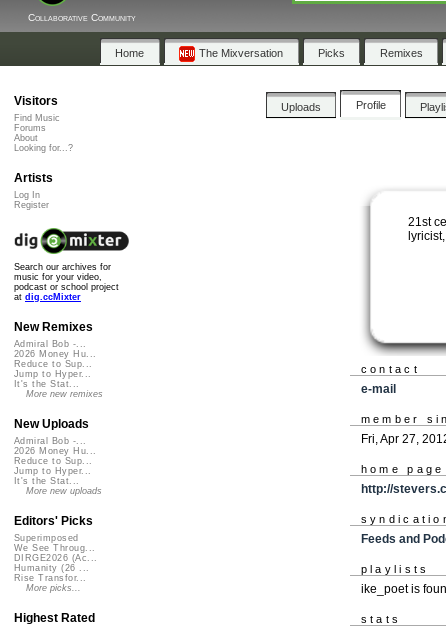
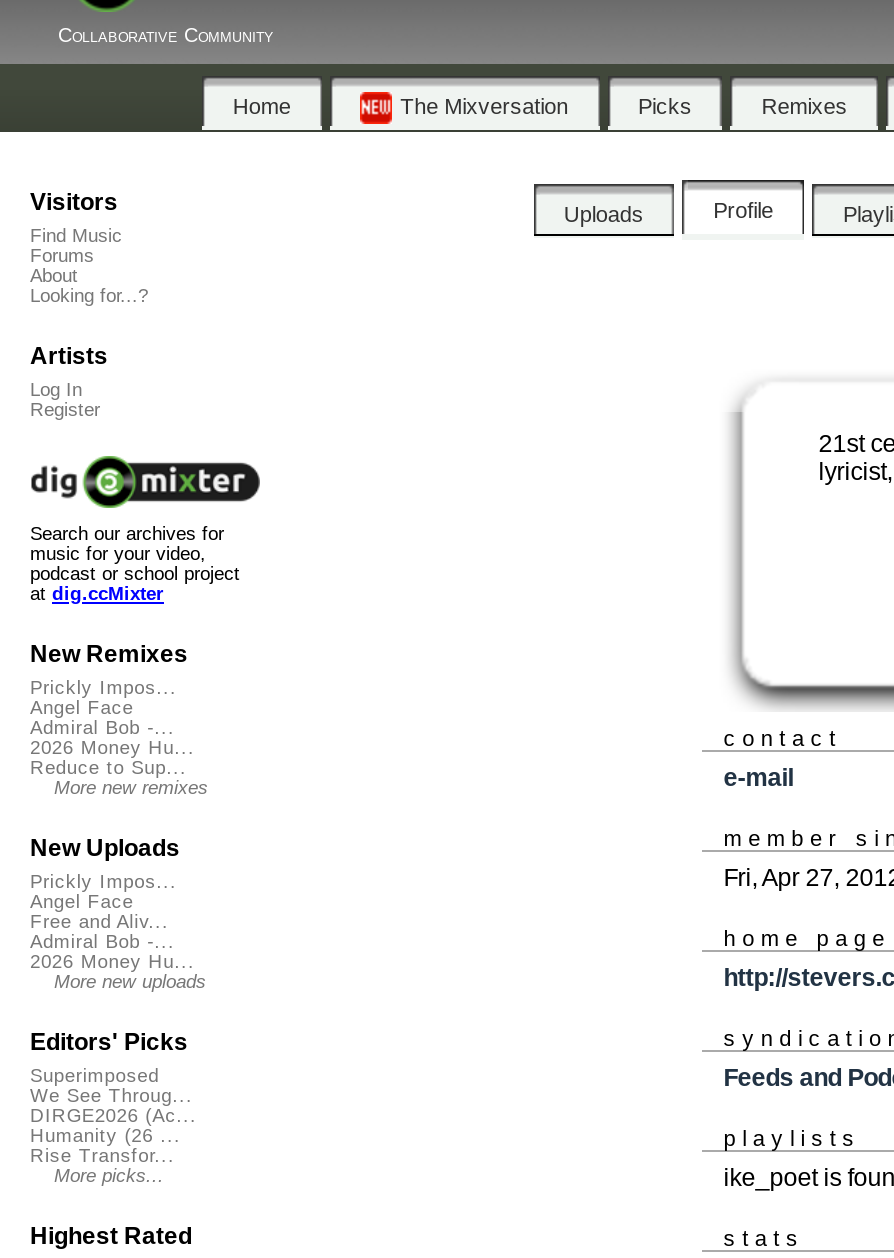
none -> [30,679,177,719] Prickly Impos... | Angel Face
moved [14,339,96,369] -> [30,719,195,779]: Admiral Bob -... | 2026 Money Hu... | Reduce to Sup...
[14,369,91,389] Jump to Hyper... | It's the Stat... -> none
moved [14,436,96,456] -> [30,933,195,973]: Admiral Bob -... | 2026 Money Hu...
none -> [30,873,177,933] Prickly Impos... | Angel Face | Free and Aliv...
[14,456,92,486] Reduce to Sup... | Jump to Hyper... | It's the Stat... -> none

